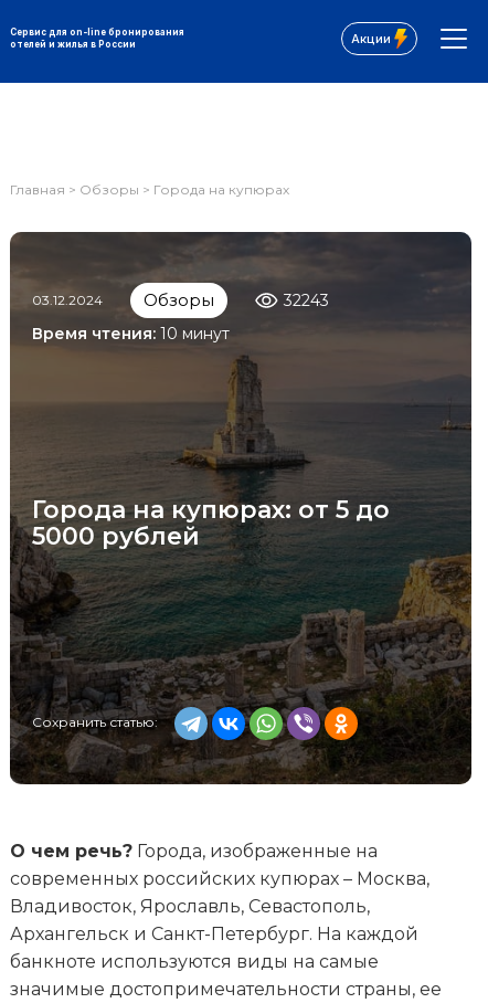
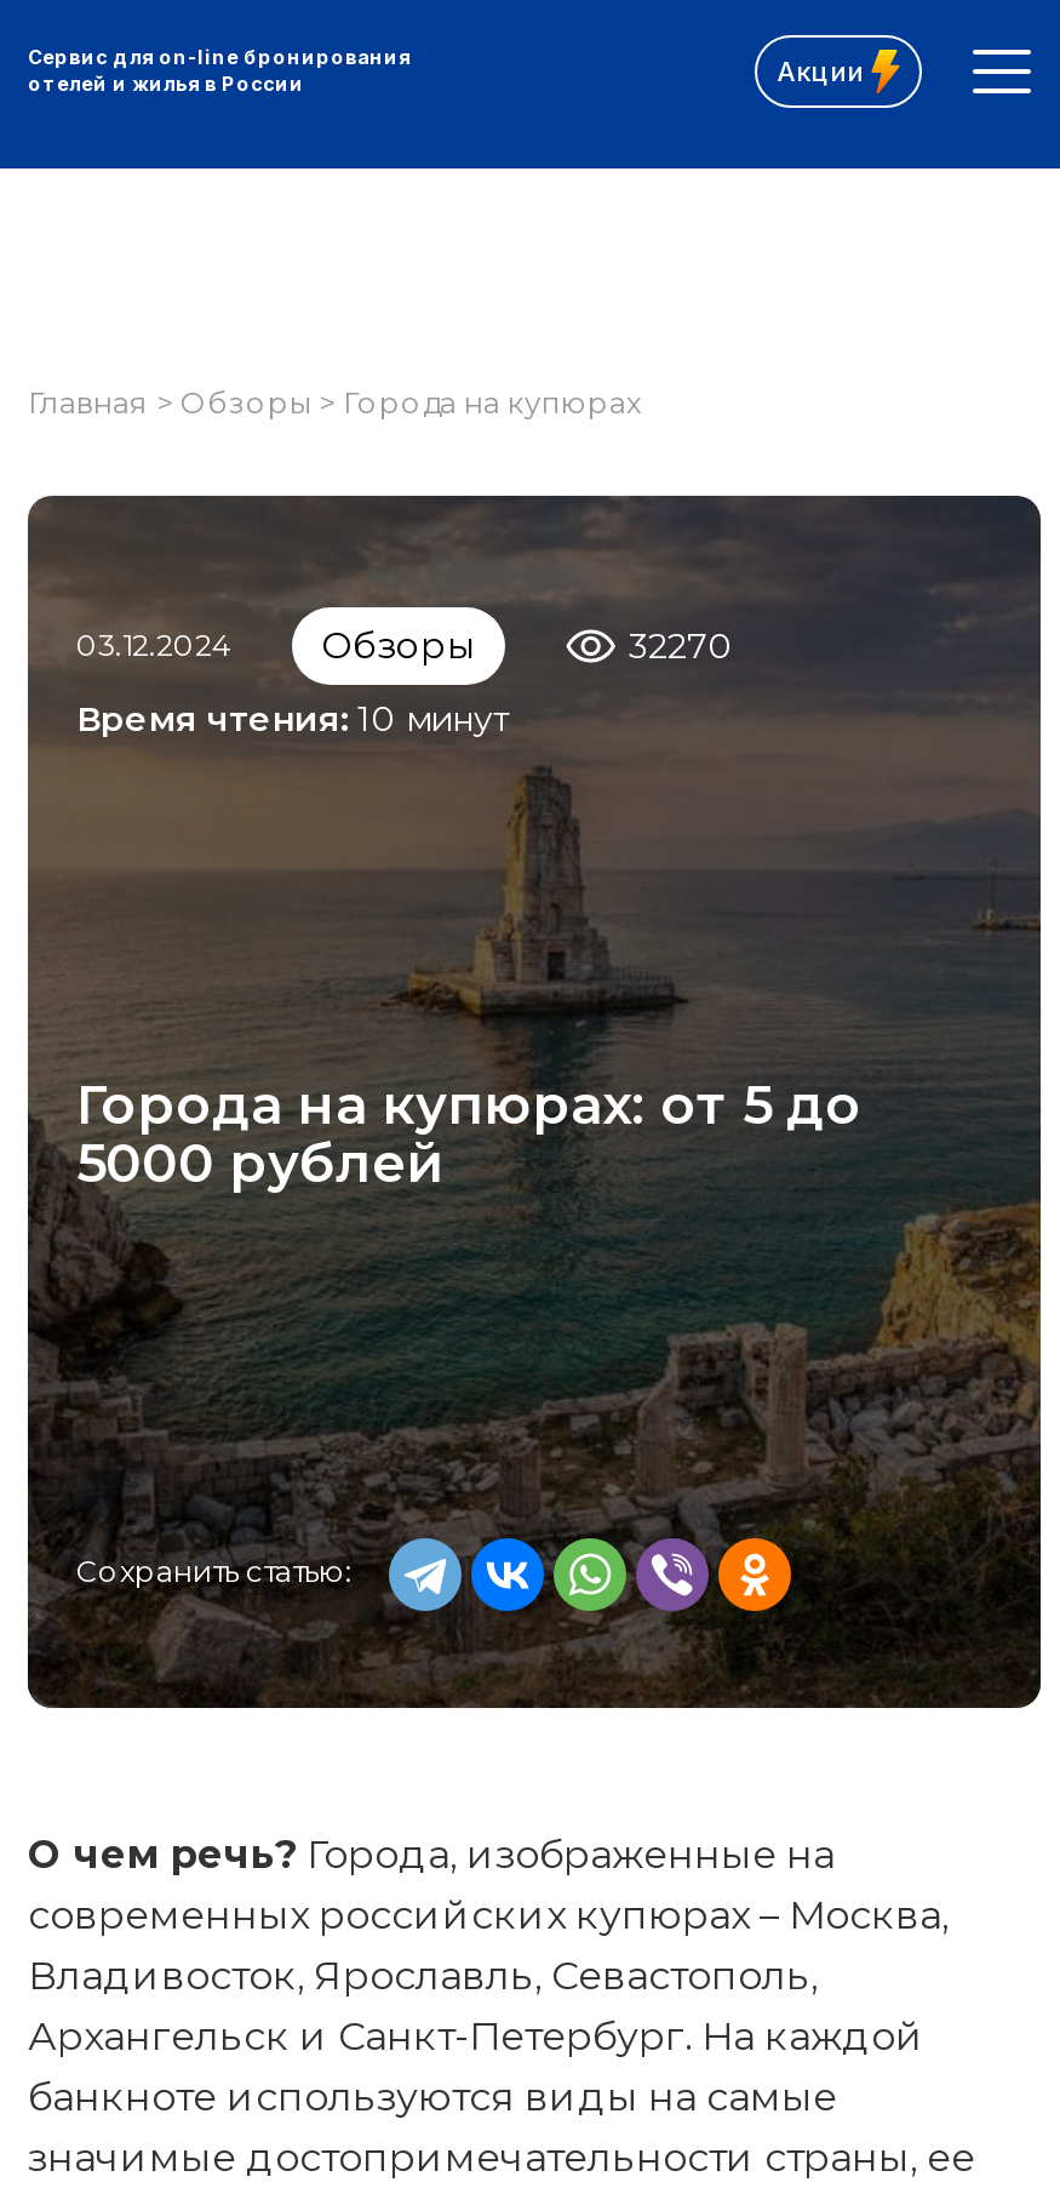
[284,291,329,310] 32243 -> [629,624,733,668] 32270

